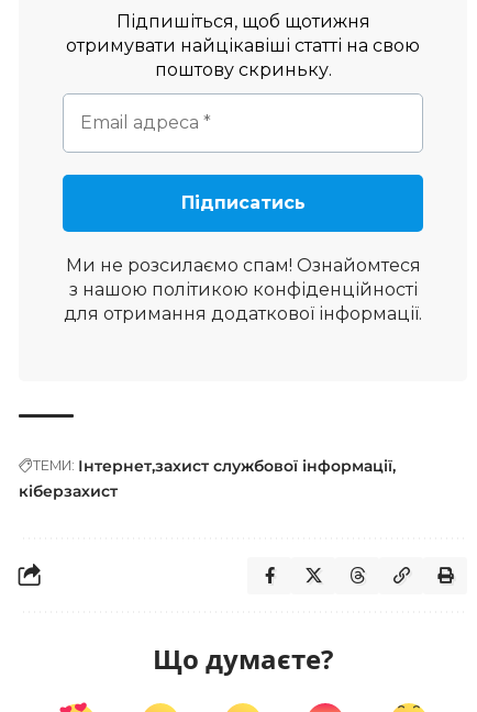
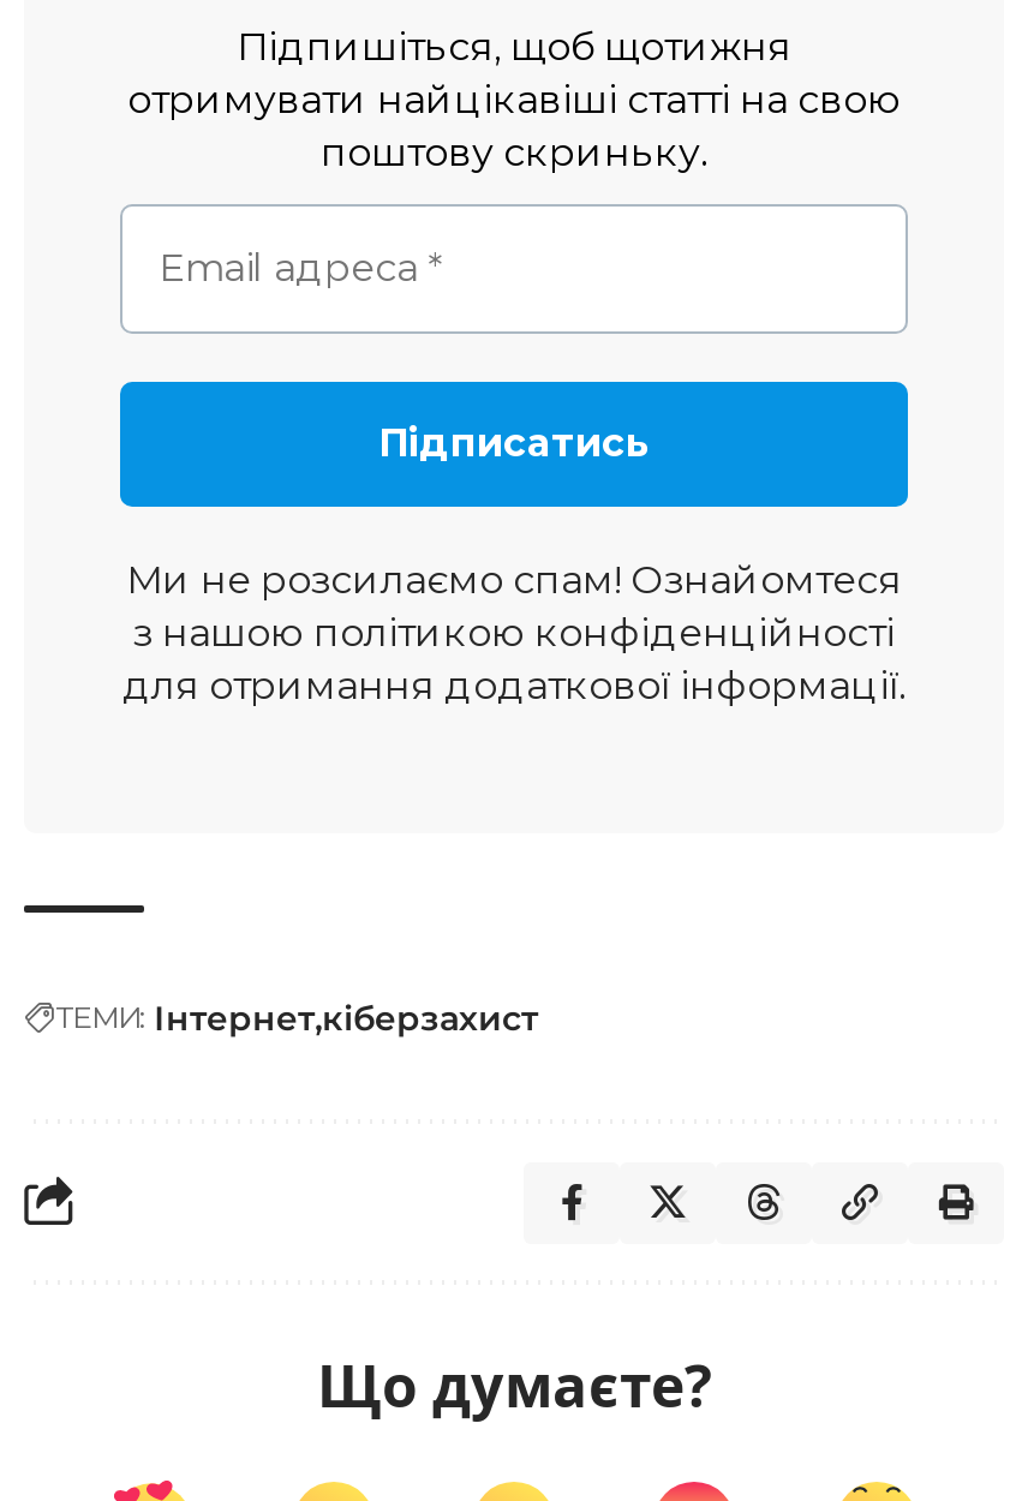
[19,456,392,501] ТЕМИ: Інтернет захист службової інформації | кіберзахист -> [55,997,538,1040] ТЕМИ: Інтернет кіберзахист

